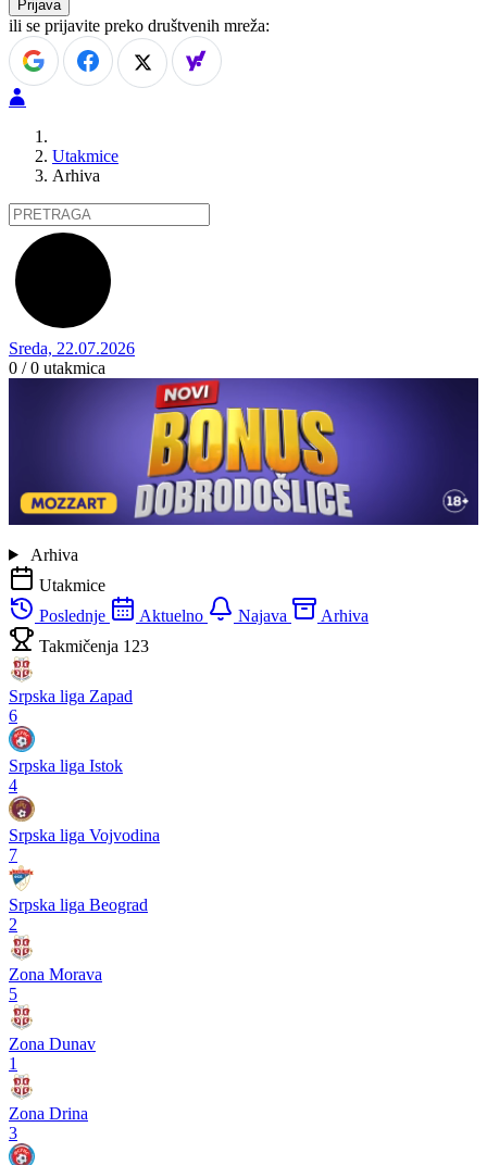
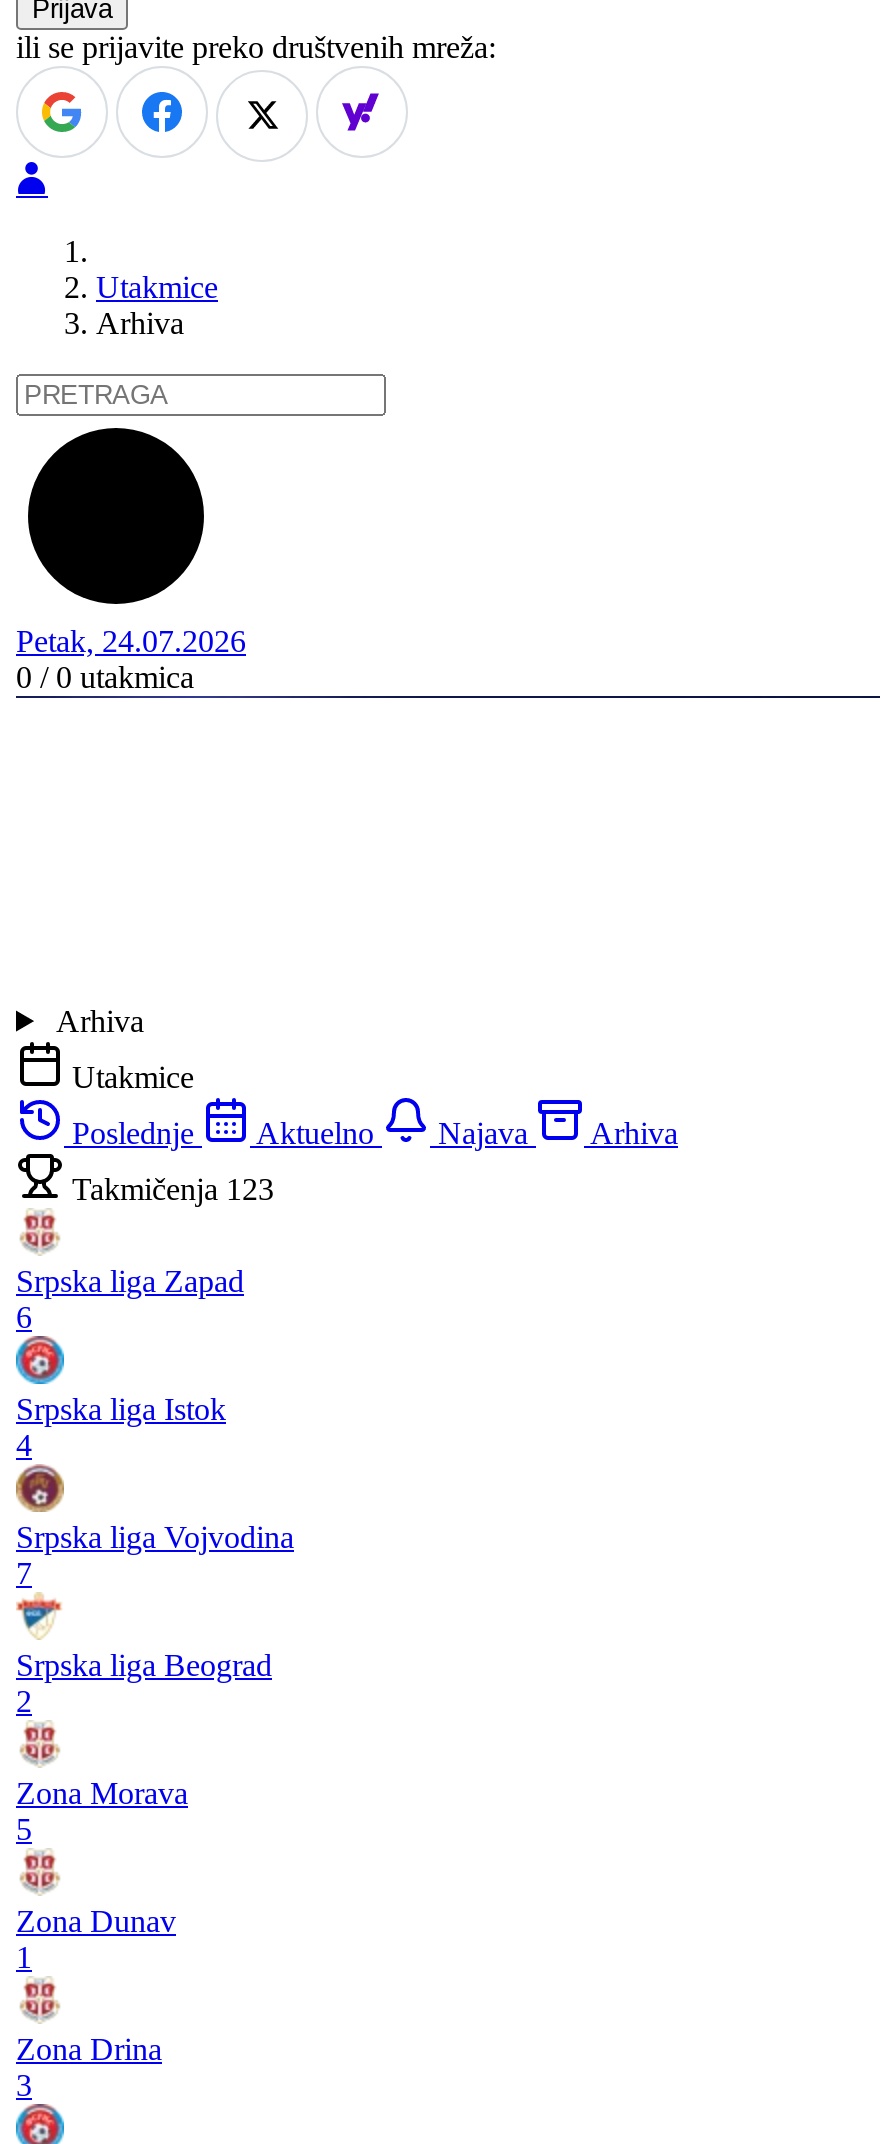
[9,339,135,357] Sreda, 22.07.2026 -> [16,624,246,658] Petak, 24.07.2026
[8,378,479,526] [image] -> none

